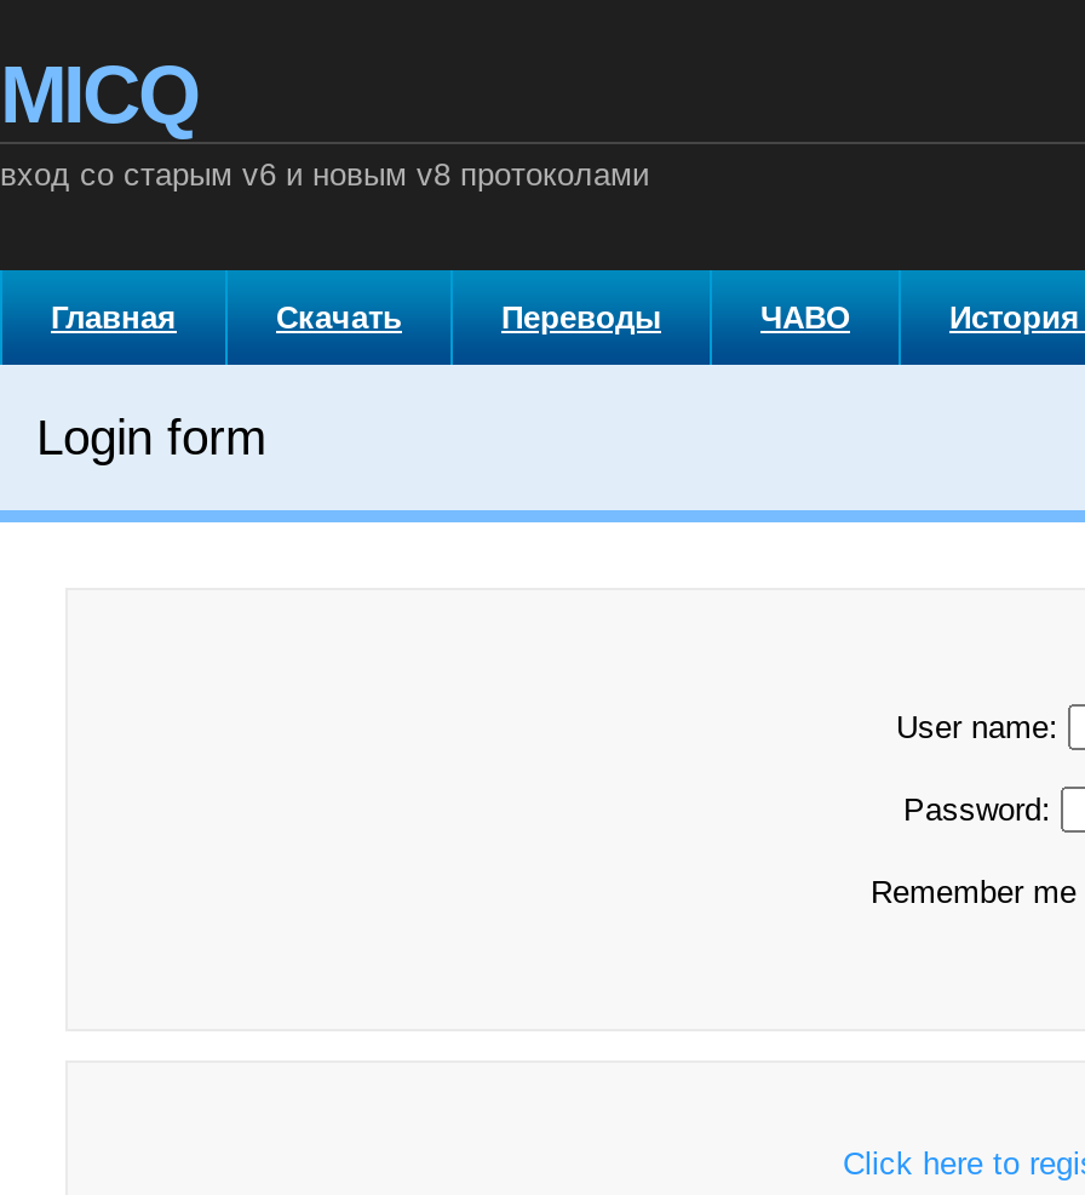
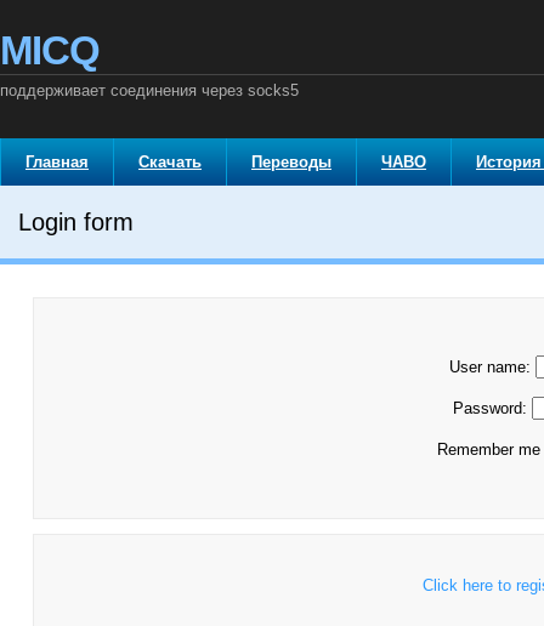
[0,156,649,193] вход со старым v6 и новым v8 протоколами -> [0,81,299,99] поддерживает соединения через socks5

